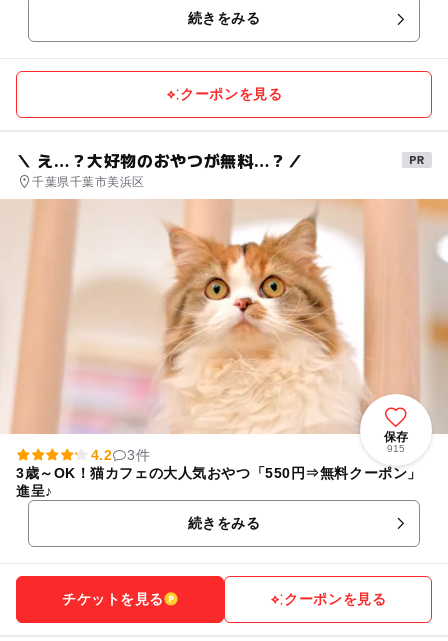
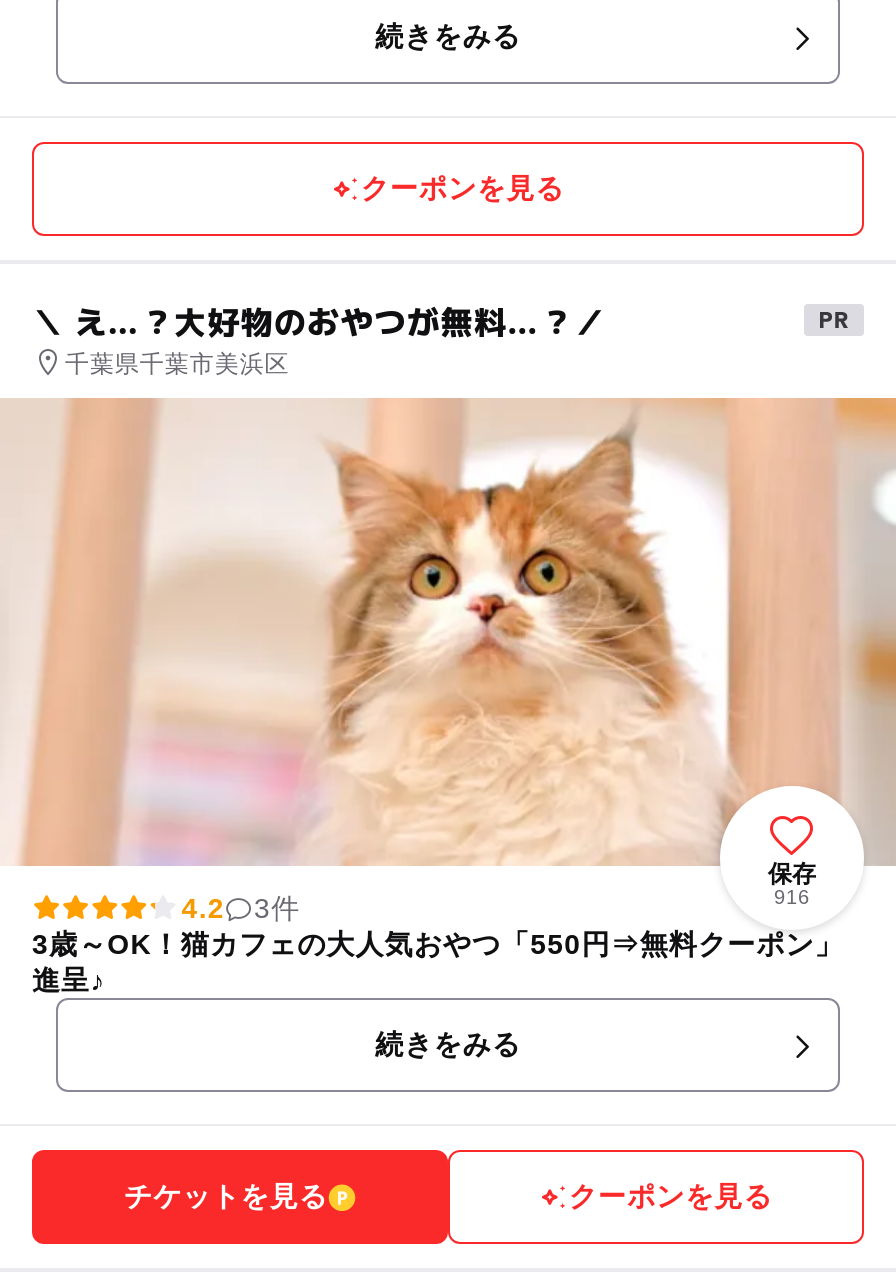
[387,443,405,454] 915 -> [774,886,810,908] 916

